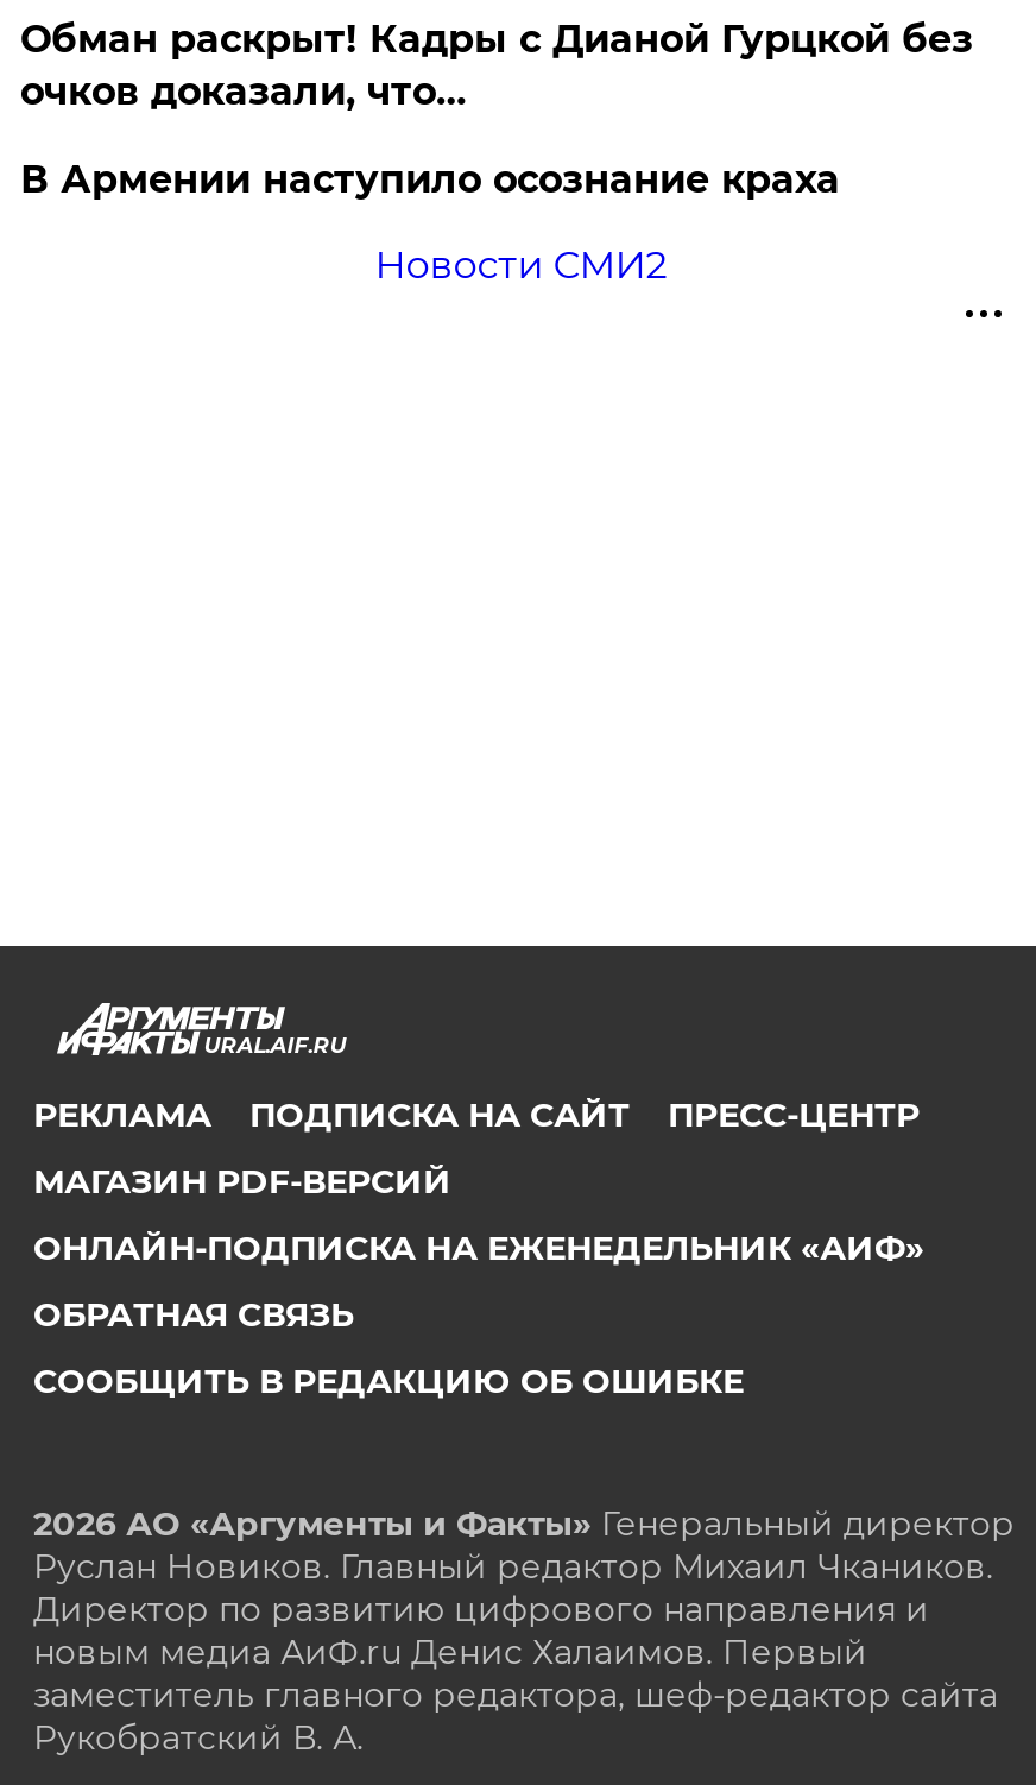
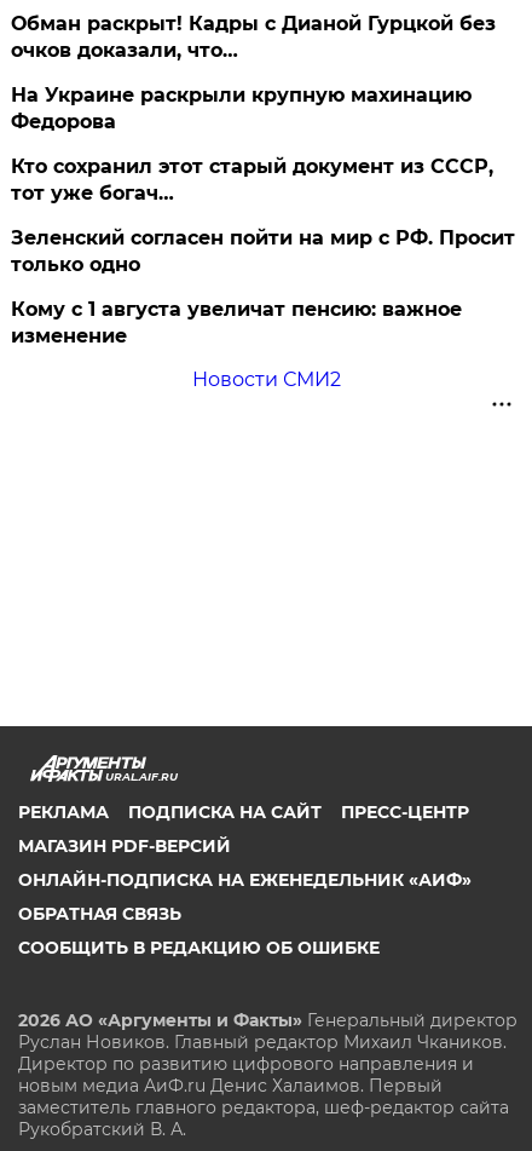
[20,157,840,202] В Армении наступило осознание краха -> [11,83,516,347] На Украине раскрыли крупную махинацию | Федорова | Кто сохранил этот старый документ из СССР, | тот уже богач… | Зеленский согласен пойти на мир с РФ. Просит | только одно | Кому с 1 августа увеличат пенсию: важное | изменение

